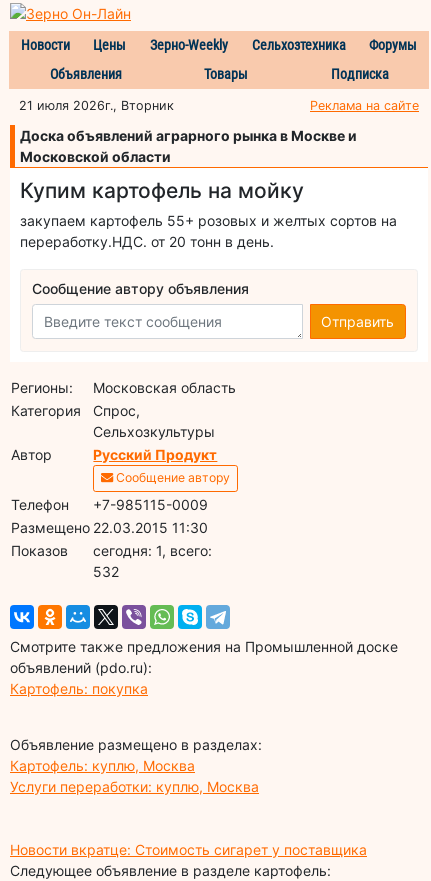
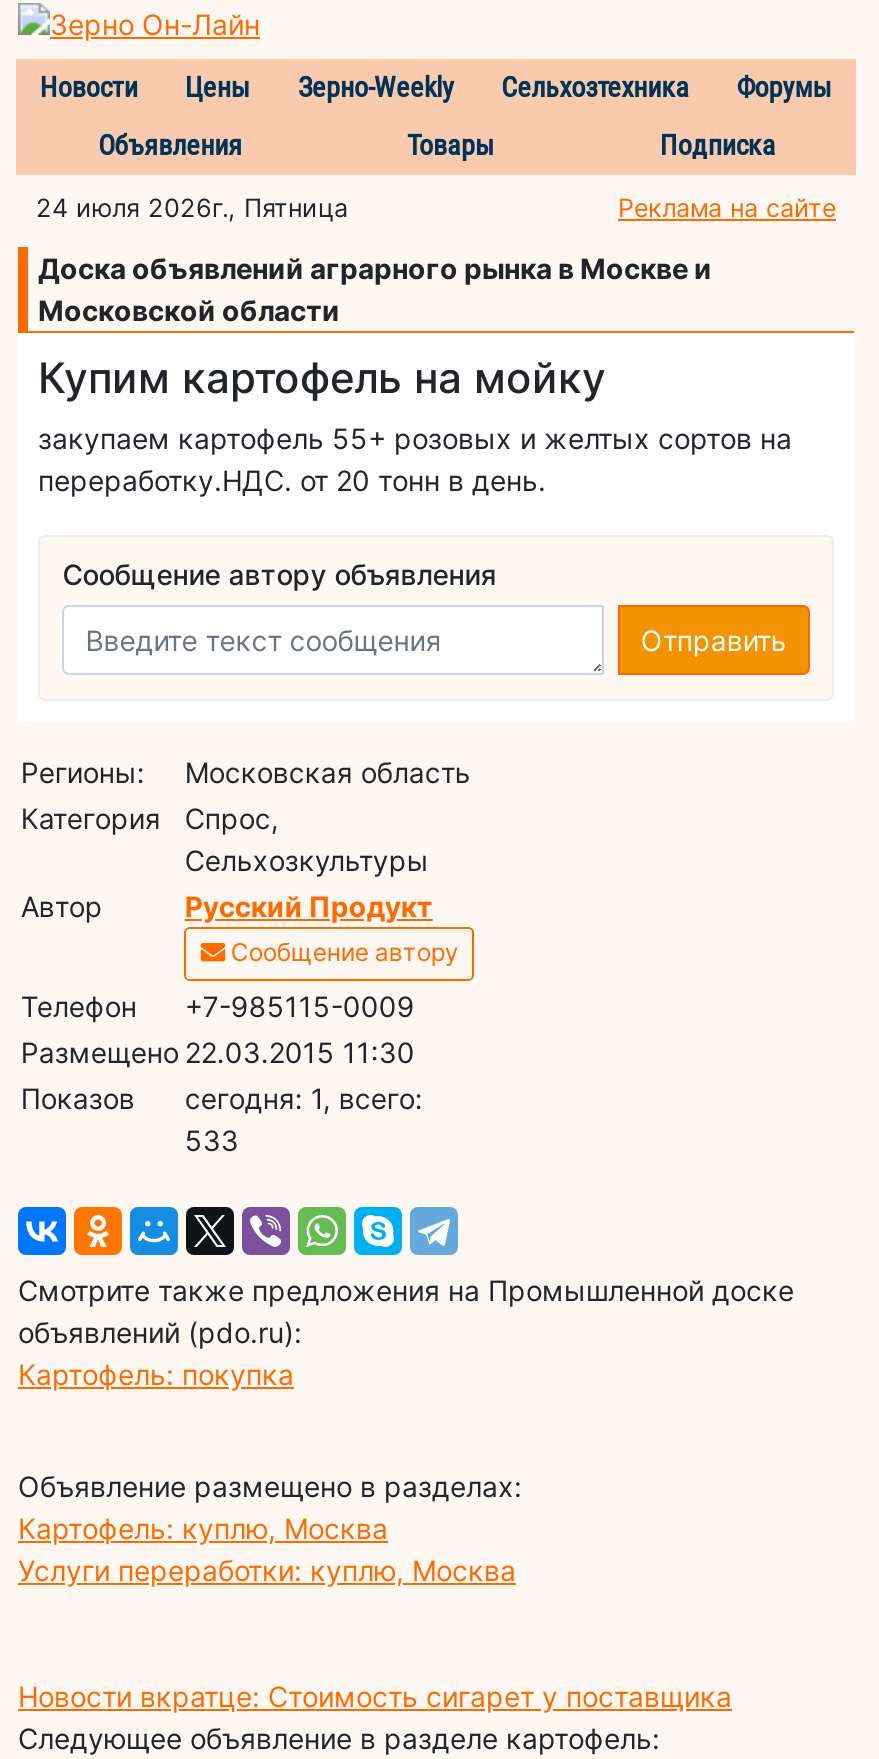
[19,98,174,113] 21 июля 2026г., Вторник -> [36,192,348,222] 24 июля 2026г., Пятница
[93,563,119,580] 532 -> [185,1122,239,1156] 533

